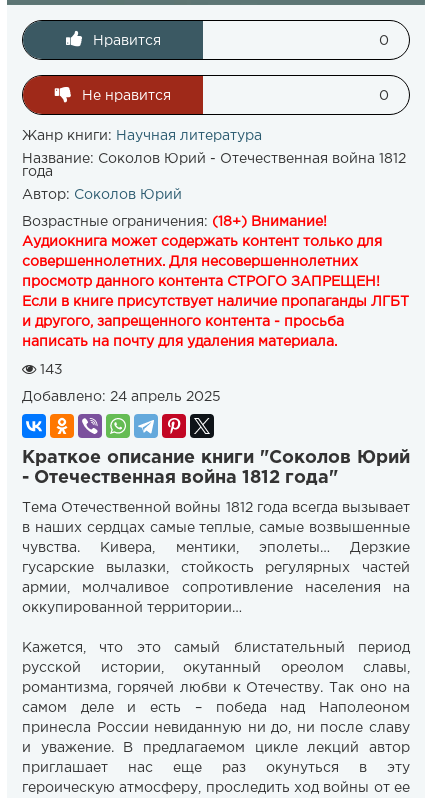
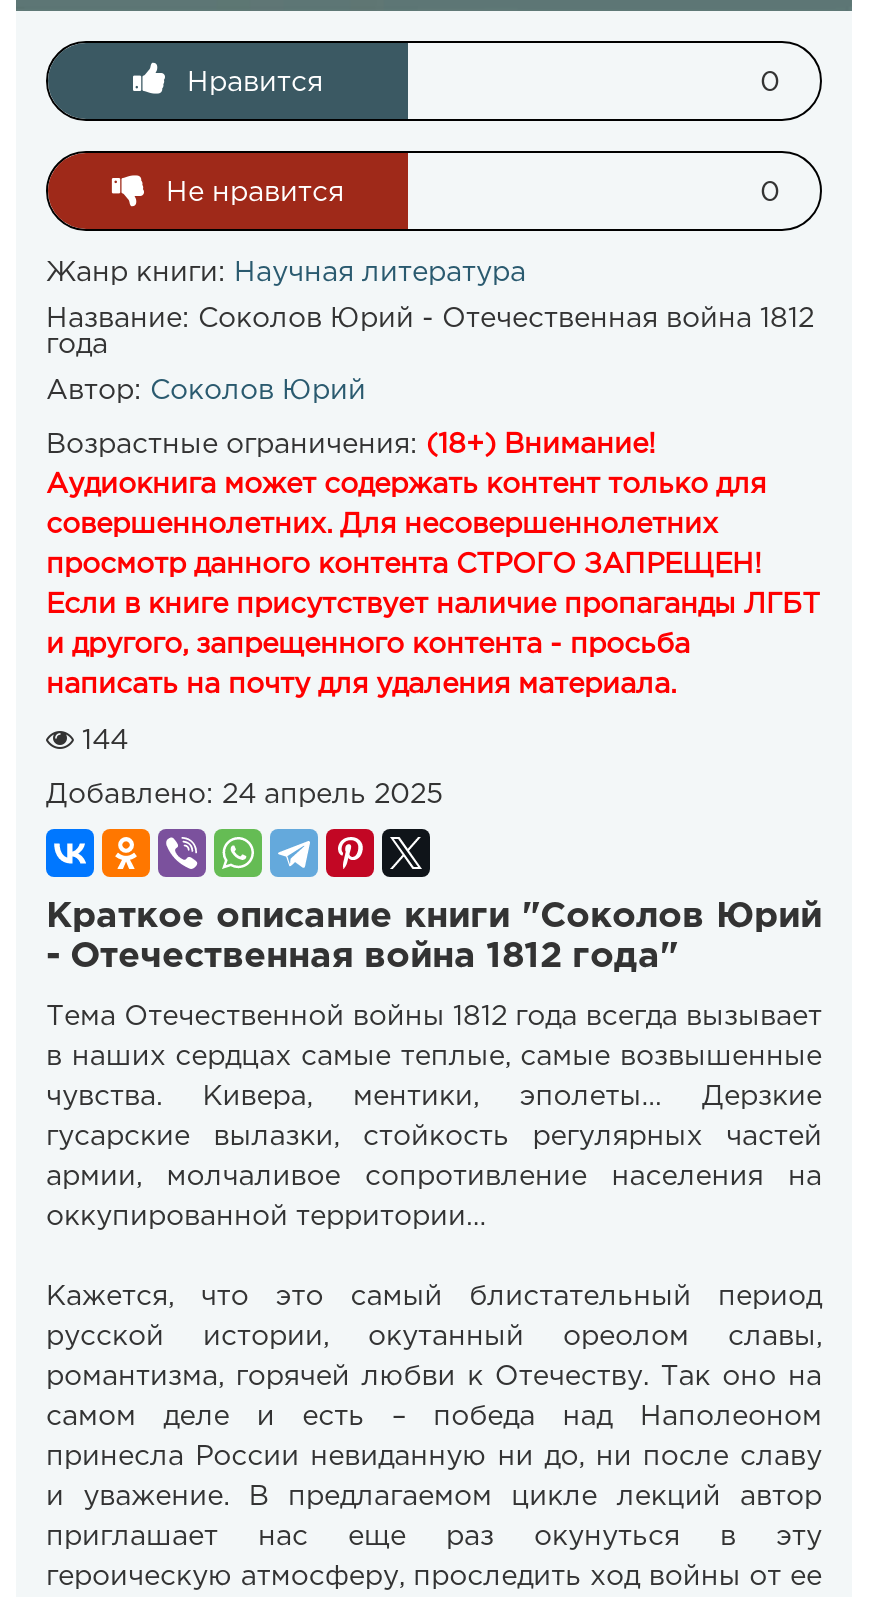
[36,364,63,376] 143 -> [74,729,128,753] 144

